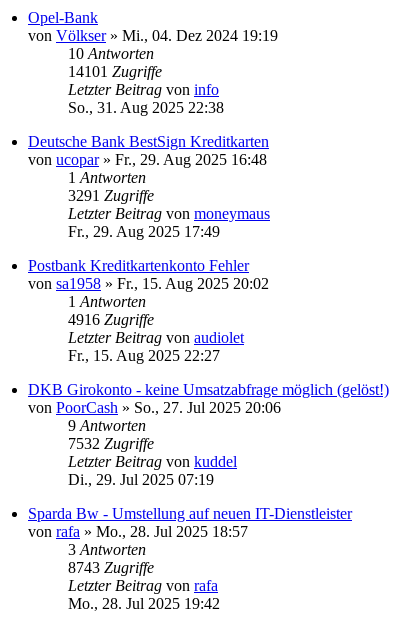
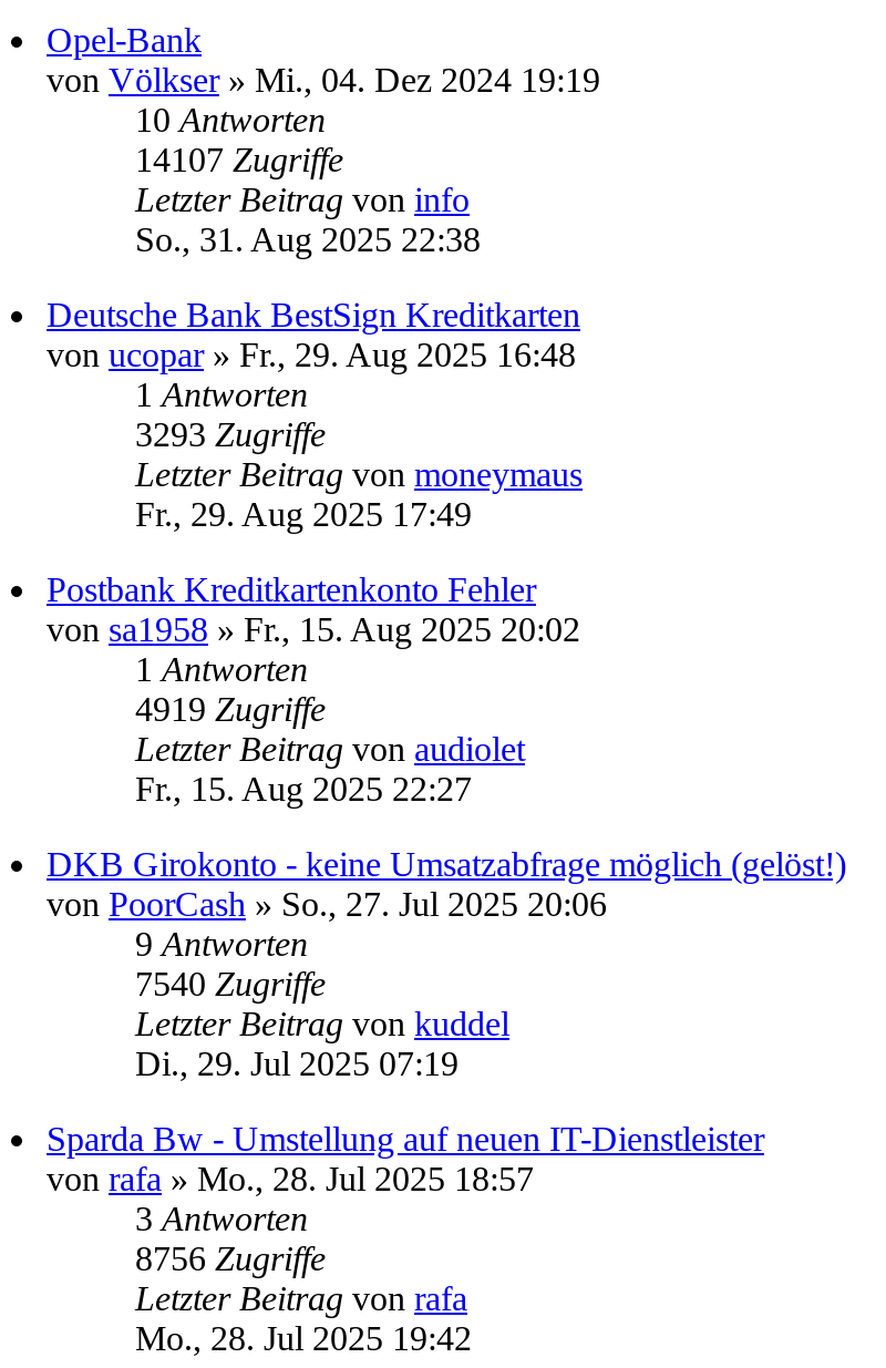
[68,63,162,80] 14101 Zugriffe -> [135,140,343,178] 14107 Zugriffe
[68,187,154,204] 3291 Zugriffe -> [135,415,326,453] 3293 Zugriffe
[68,311,154,328] 4916 Zugriffe -> [135,690,326,728] 4919 Zugriffe
[68,435,154,452] 7532 Zugriffe -> [135,965,326,1002] 7540 Zugriffe
[68,559,154,576] 8743 Zugriffe -> [135,1239,326,1277] 8756 Zugriffe

